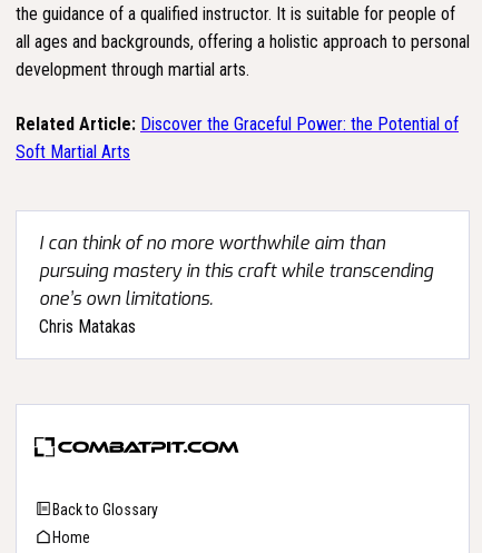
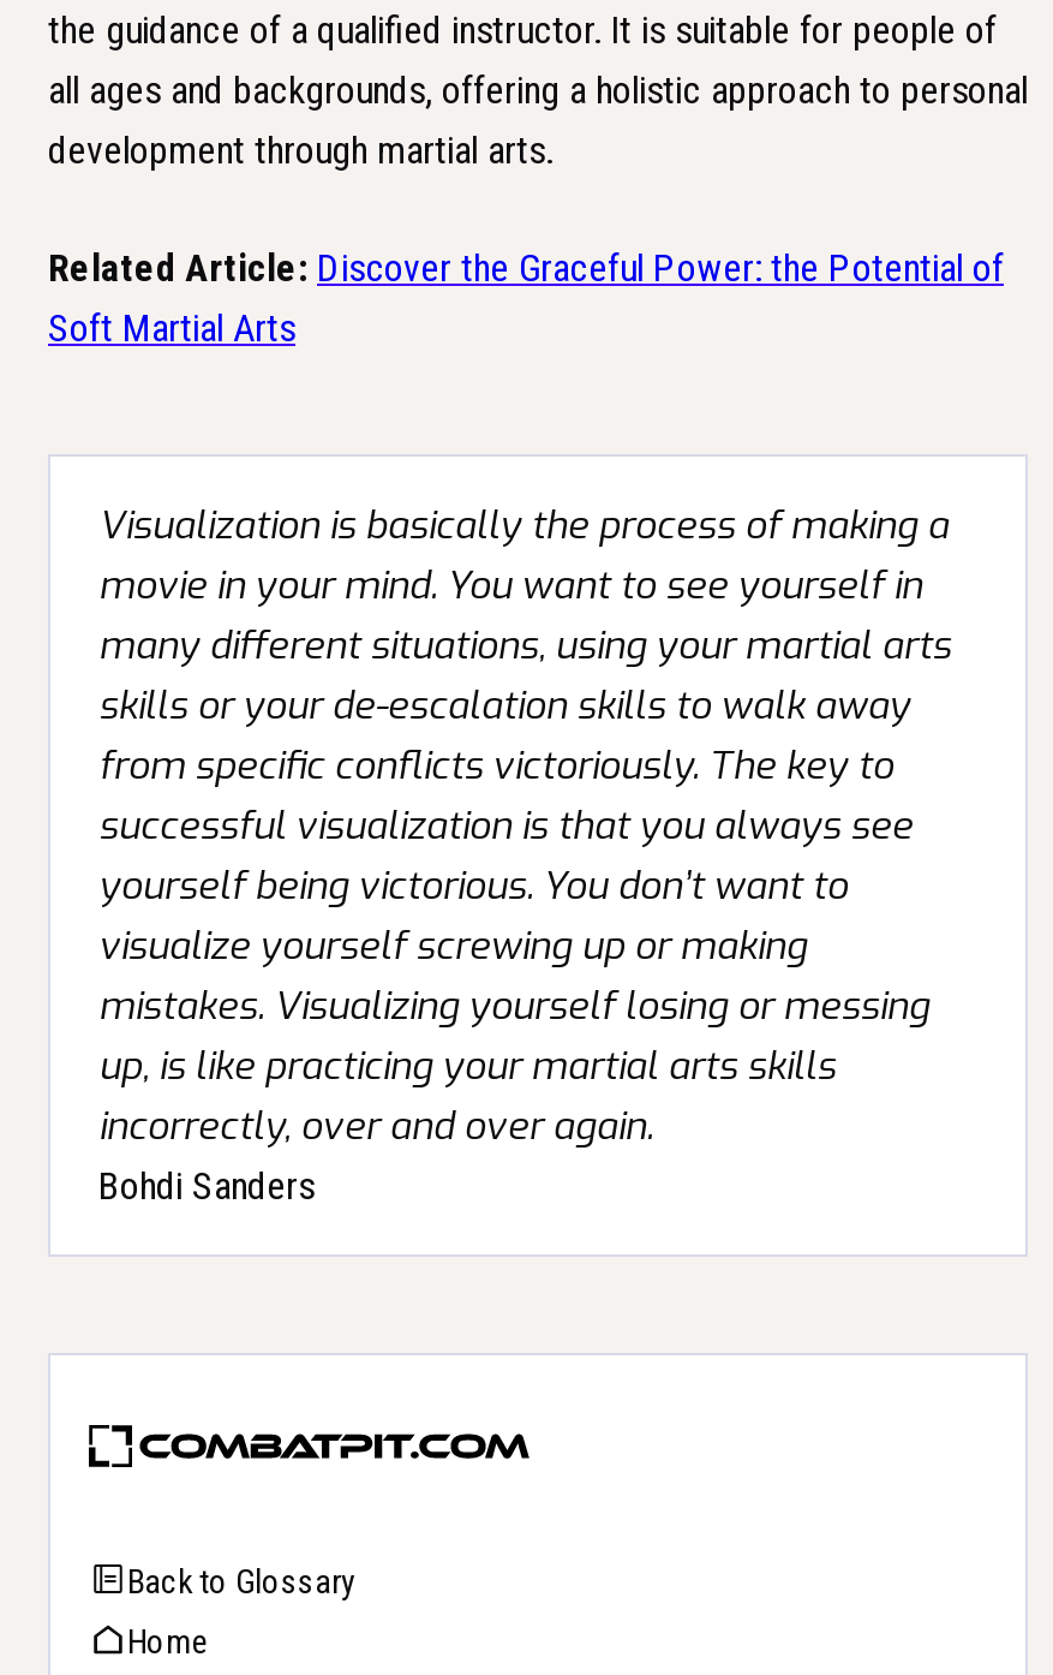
[39,231,433,337] I can think of no more worthwhile aim than | pursuing mastery in this craft while transcending | one’s own limitations. | Chris Matakas -> [98,500,951,1209] Visualization is basically the process of making a | movie in your mind. You want to see yourself in | many different situations, using your martial arts | skills or your de-escalation skills to walk away | from specific conflicts victoriously. The key to | successful visualization is that you always see | yourself being victorious. You don’t want to | visualize yourself screwing up or making | mistakes. Visualizing yourself losing or messing | up, is like practicing your martial arts skills | incorrectly, over and over again. | Bohdi Sanders

